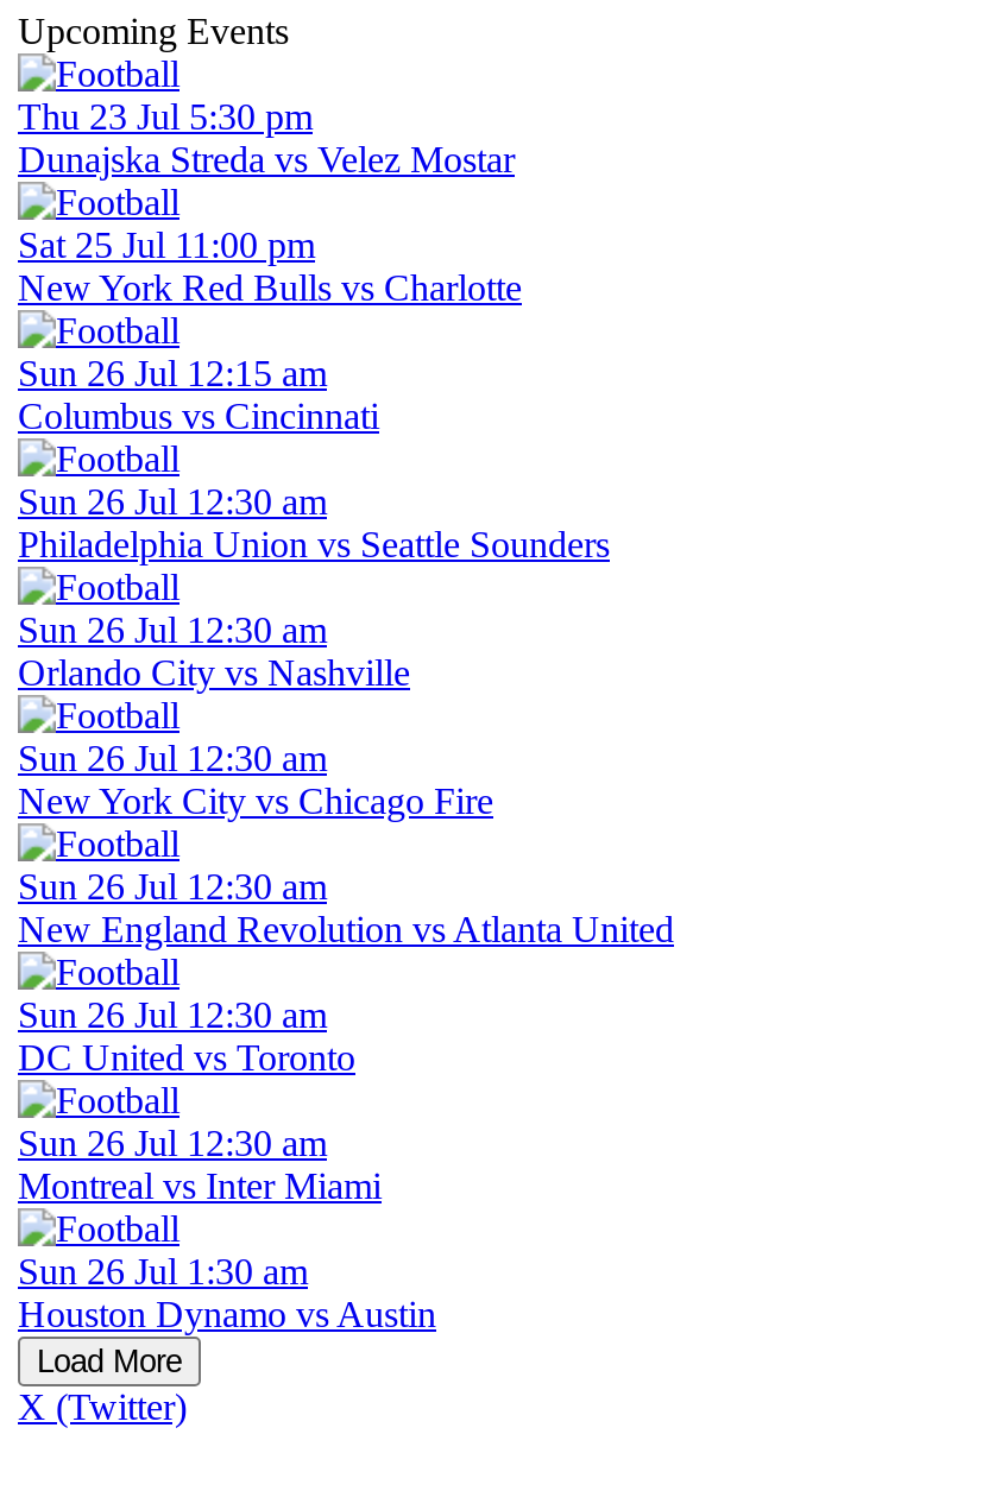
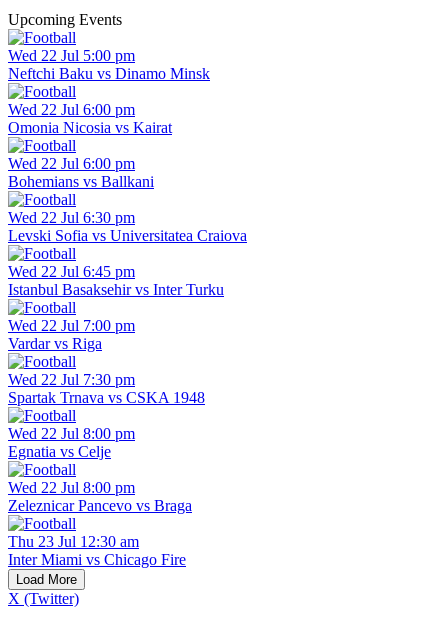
[18,97,515,180] Thu 23 Jul 5:30 pm | Dunajska Streda vs Velez Mostar -> [8,47,210,82] Wed 22 Jul 5:00 pm | Neftchi Baku vs Dinamo Minsk
[18,225,522,309] Sat 25 Jul 11:00 pm | New York Red Bulls vs Charlotte -> [8,101,172,136] Wed 22 Jul 6:00 pm | Omonia Nicosia vs Kairat
[18,354,379,437] Sun 26 Jul 12:15 am | Columbus vs Cincinnati -> [8,155,154,190] Wed 22 Jul 6:00 pm | Bohemians vs Ballkani
[18,482,610,565] Sun 26 Jul 12:30 am | Philadelphia Union vs Seattle Sounders -> [8,209,247,244] Wed 22 Jul 6:30 pm | Levski Sofia vs Universitatea Craiova
[18,610,410,694] Sun 26 Jul 12:30 am | Orlando City vs Nashville -> [8,263,224,298] Wed 22 Jul 6:45 pm | Istanbul Basaksehir vs Inter Turku
[18,739,493,822] Sun 26 Jul 12:30 am | New York City vs Chicago Fire -> [8,317,135,352] Wed 22 Jul 7:00 pm | Vardar vs Riga
[18,867,674,950] Sun 26 Jul 12:30 am | New England Revolution vs Atlanta United -> [8,371,205,406] Wed 22 Jul 7:30 pm | Spartak Trnava vs CSKA 1948
[18,995,355,1079] Sun 26 Jul 12:30 am | DC United vs Toronto -> [8,425,135,460] Wed 22 Jul 8:00 pm | Egnatia vs Celje
[18,1124,382,1207] Sun 26 Jul 12:30 am | Montreal vs Inter Miami -> [8,479,192,514] Wed 22 Jul 8:00 pm | Zeleznicar Pancevo vs Braga
[18,1252,436,1335] Sun 26 Jul 1:30 am | Houston Dynamo vs Austin -> [8,533,186,568] Thu 23 Jul 12:30 am | Inter Miami vs Chicago Fire

